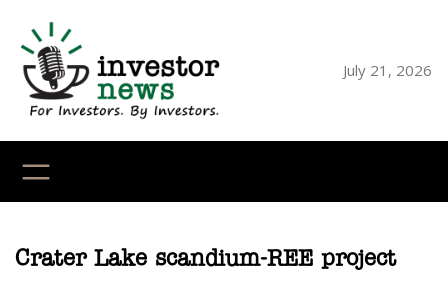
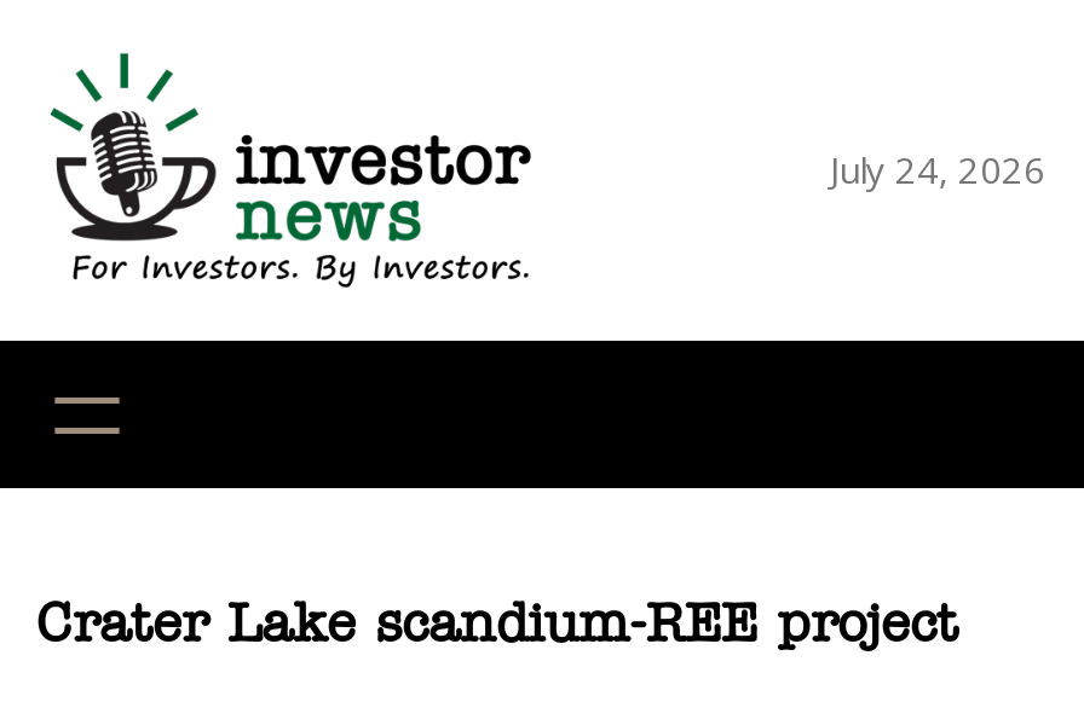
[343,60,432,80] July 21, 2026 -> [830,145,1045,193] July 24, 2026

